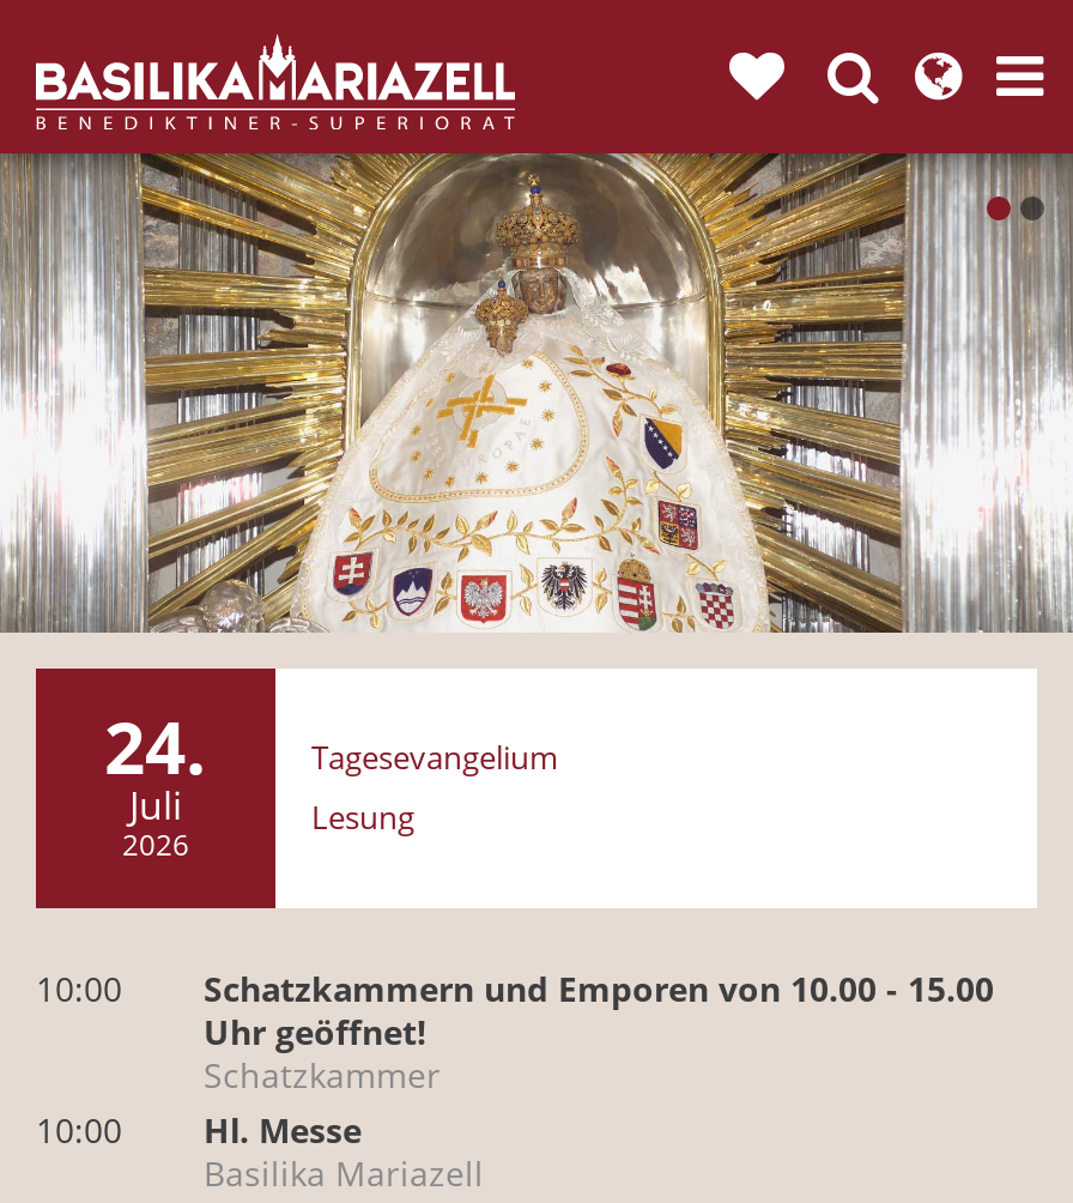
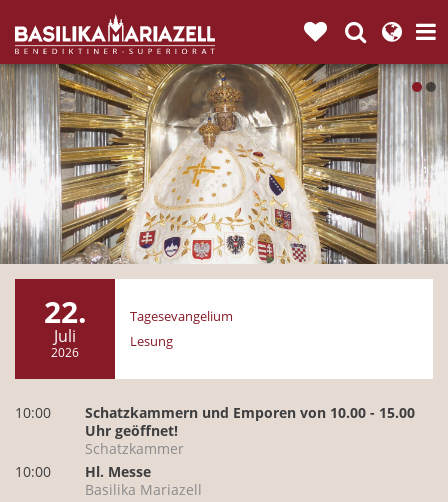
[104,697,207,796] 24. -> [43,291,86,332] 22.

